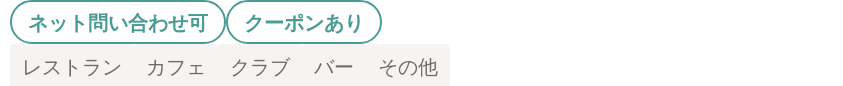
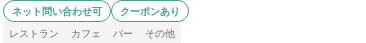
[230,55,290,77] クラブ -> none

